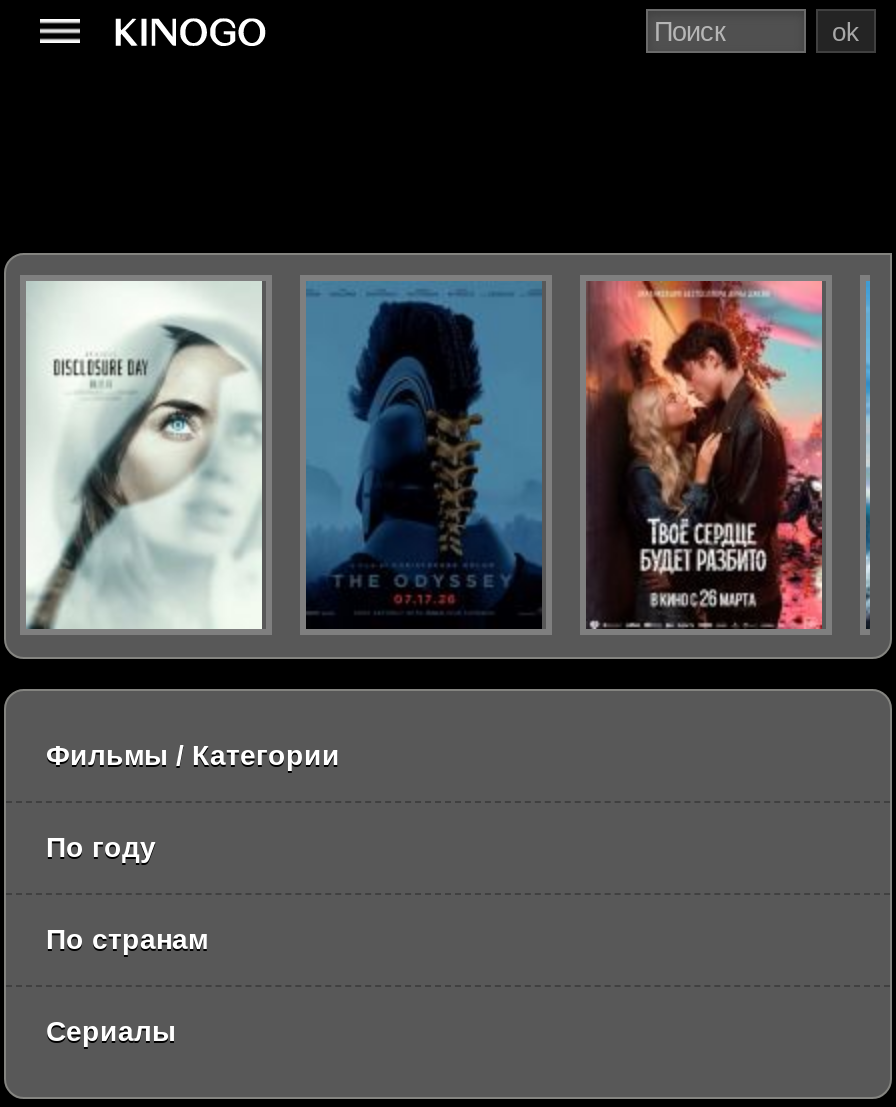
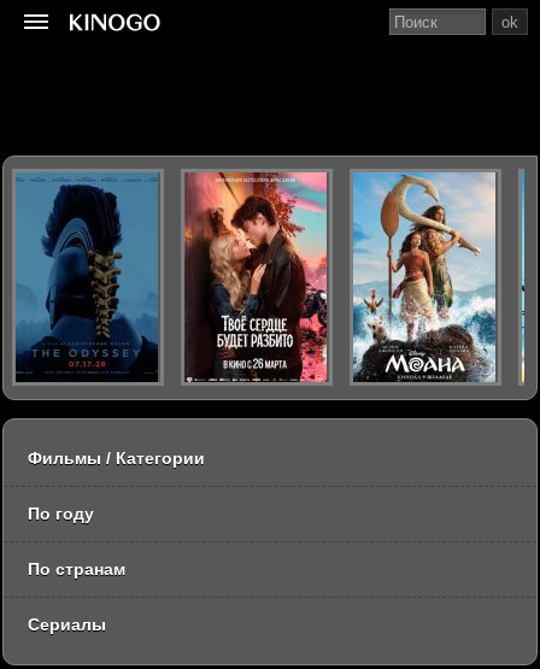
[24,279,264,631] [image] -> [14,172,159,383] [image]
[306,281,544,631] [image] -> [184,171,328,383] [image]
[584,279,824,629] [image] -> [352,171,497,383] [image]

